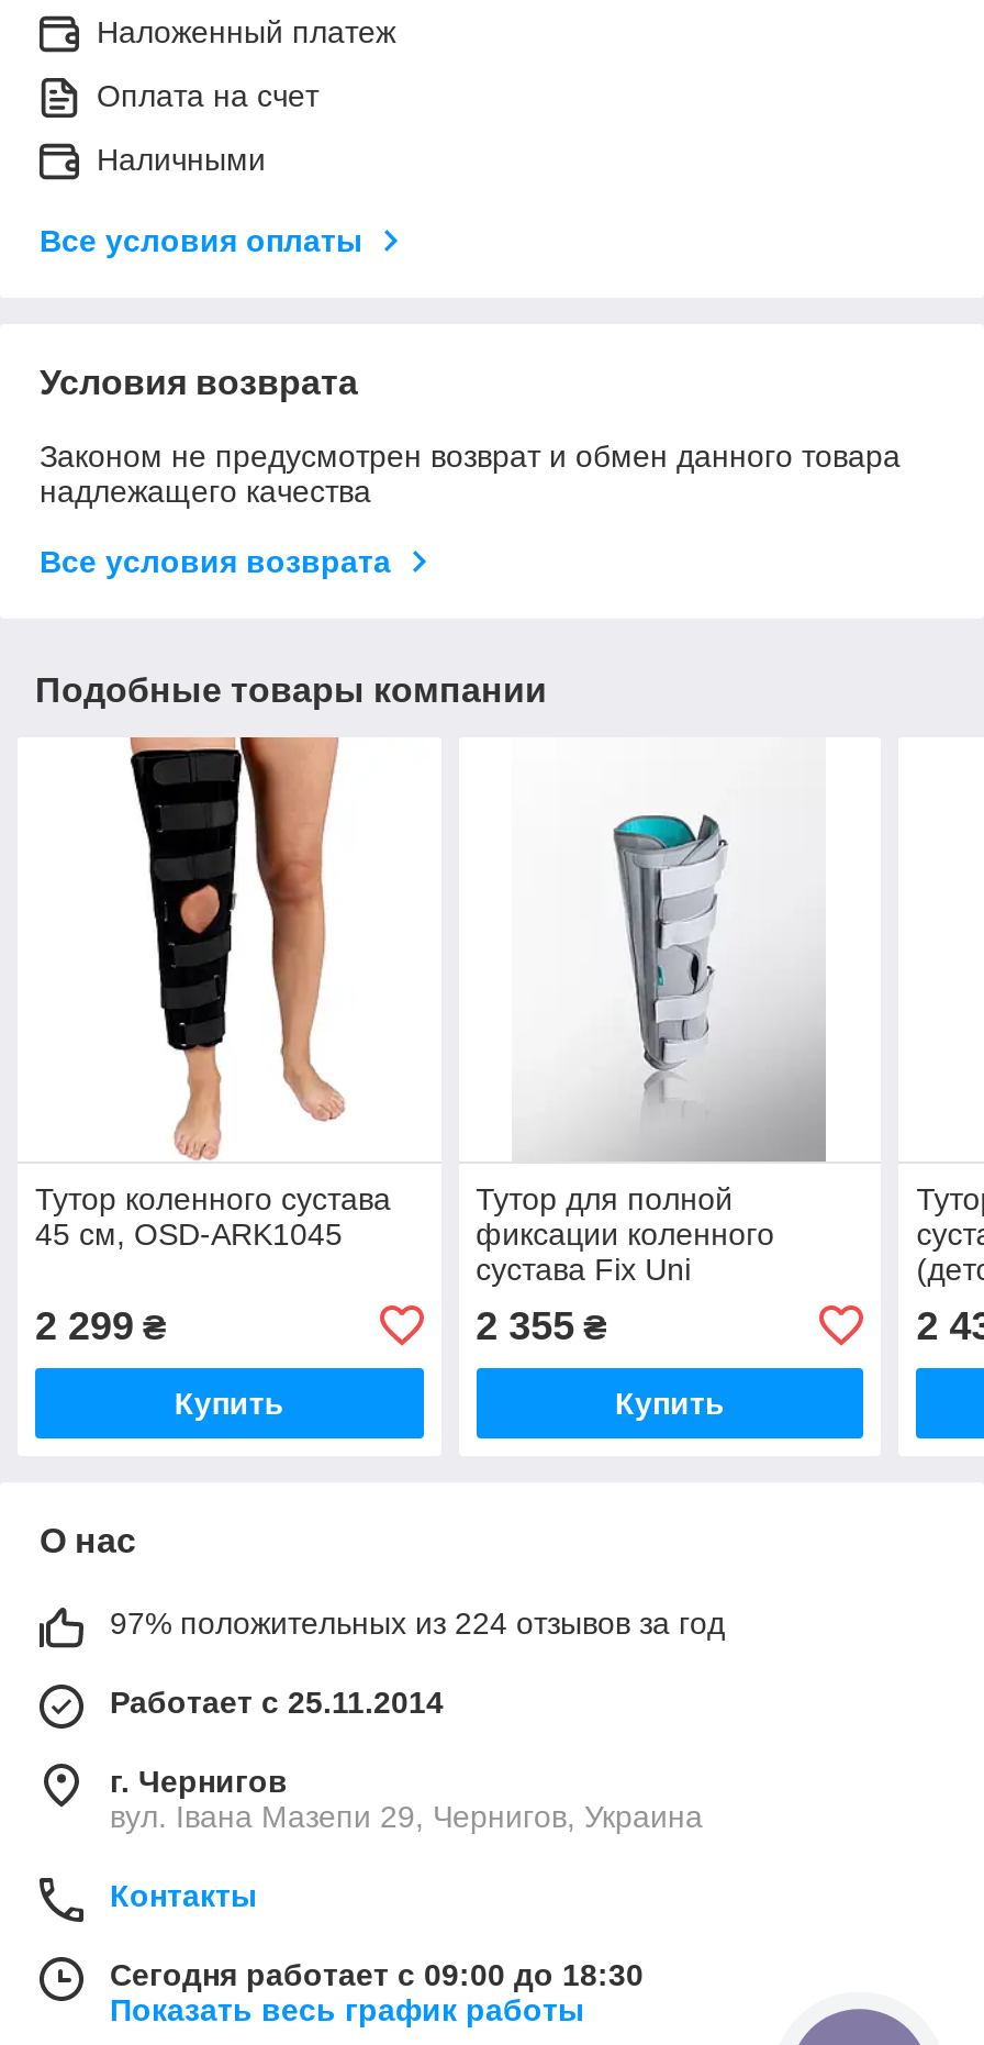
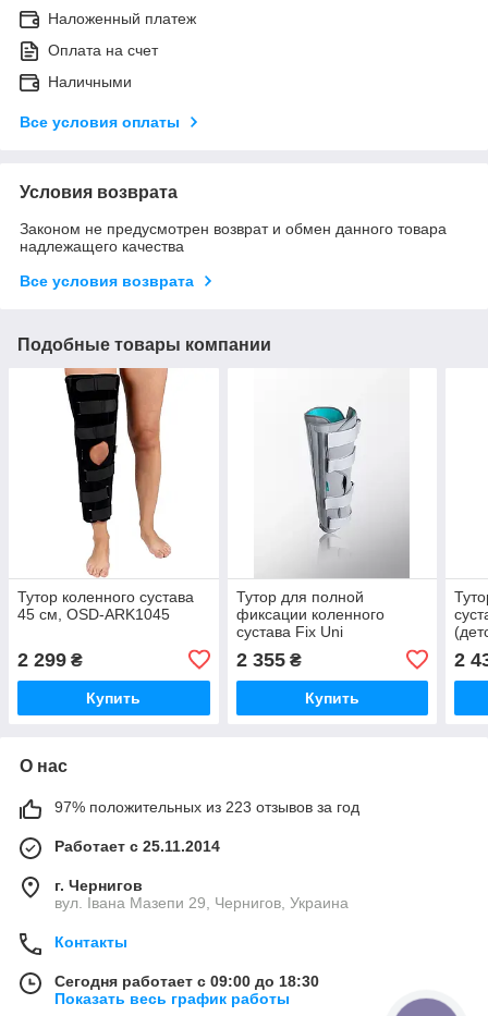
[110,1605,725,1640] 97% положительных из 224 отзывов за год -> [54,798,359,815] 97% положительных из 223 отзывов за год

